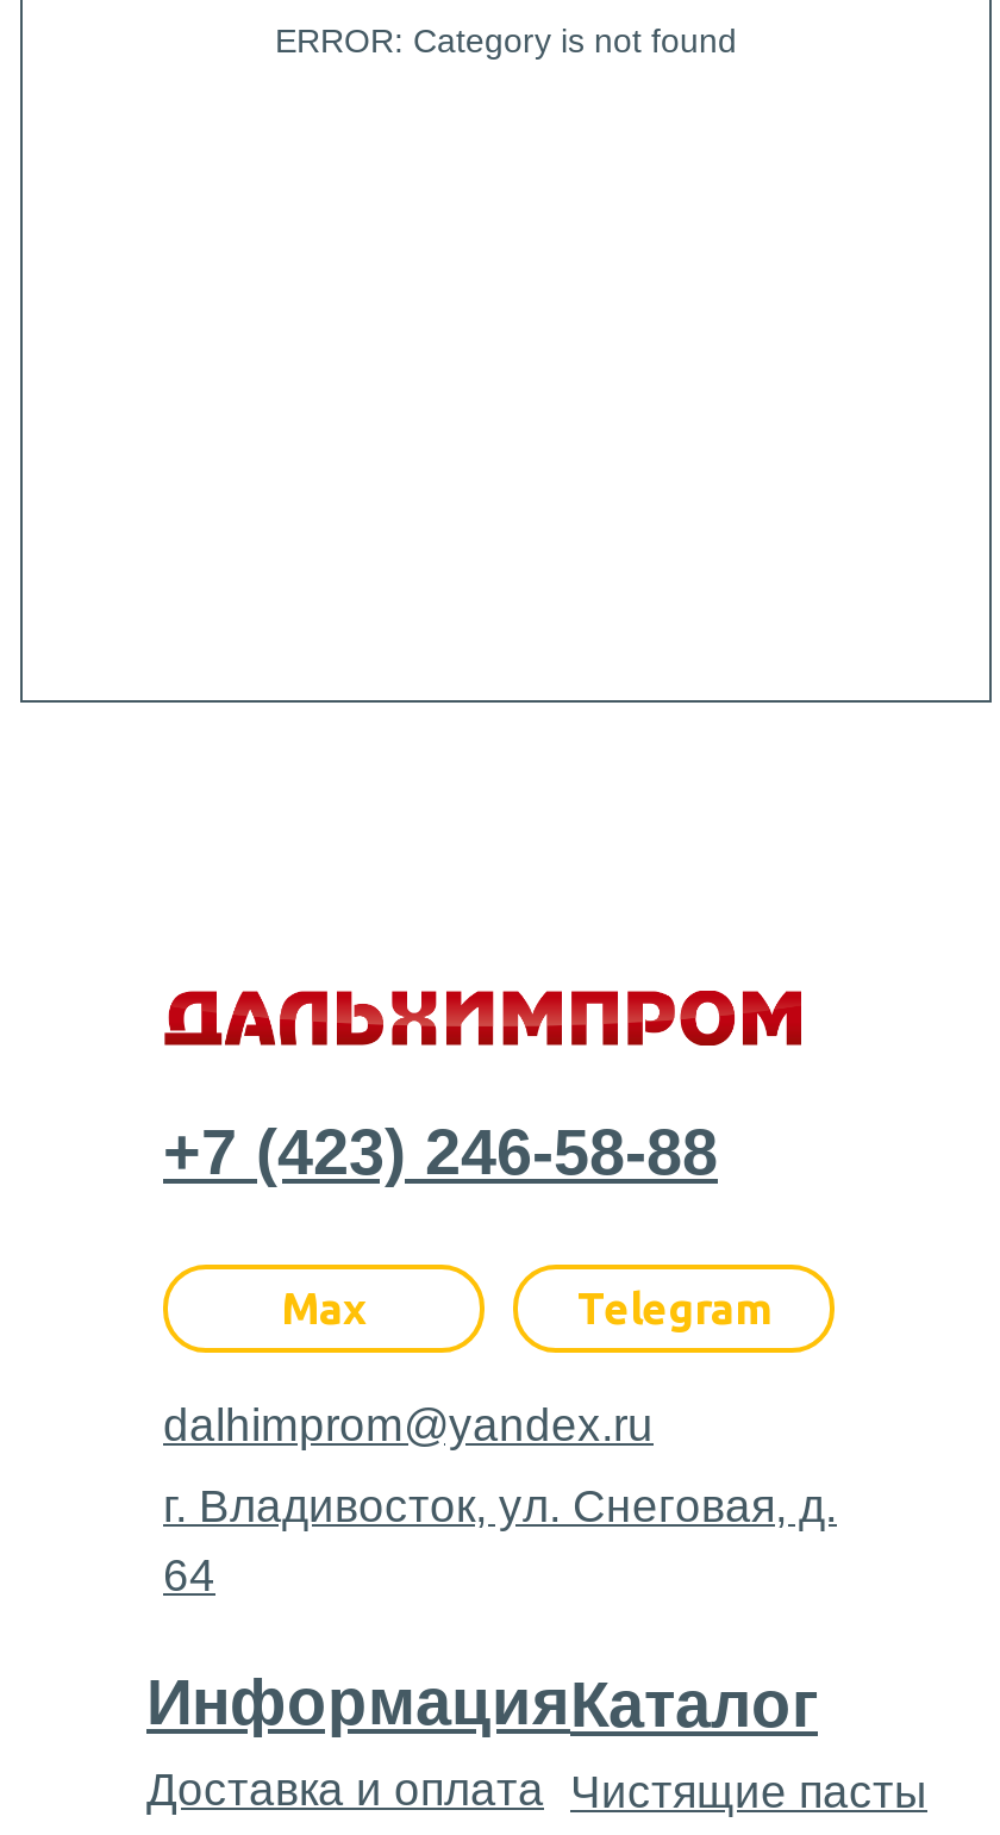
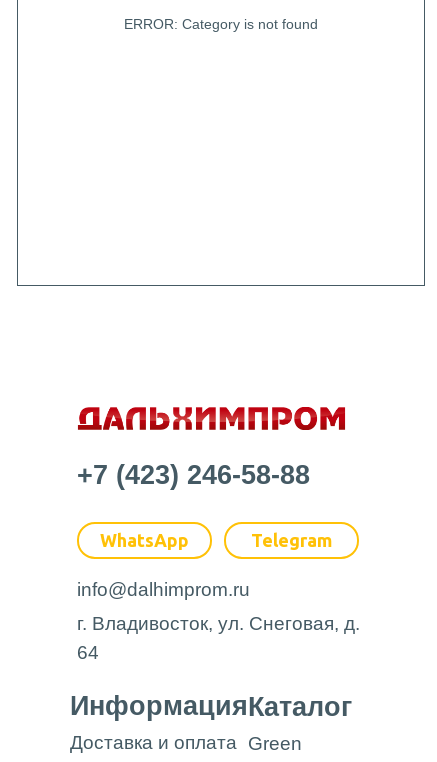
[281,1284,367,1331] Max -> [100,530,189,550] WhatsApp
[163,1400,654,1450] dalhimprom@yandex.ru -> [77,579,250,600] info@dalhimprom.ru
[570,1767,927,1817] Чистящие пасты -> [248,733,302,754] Green

